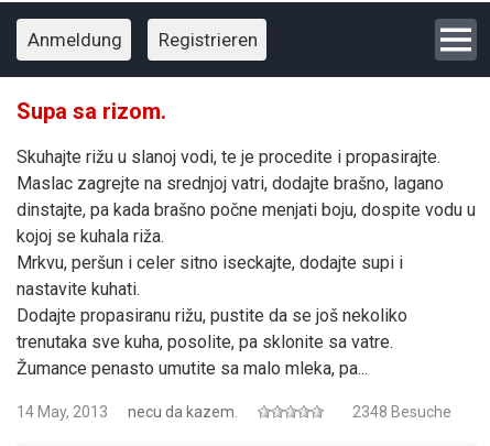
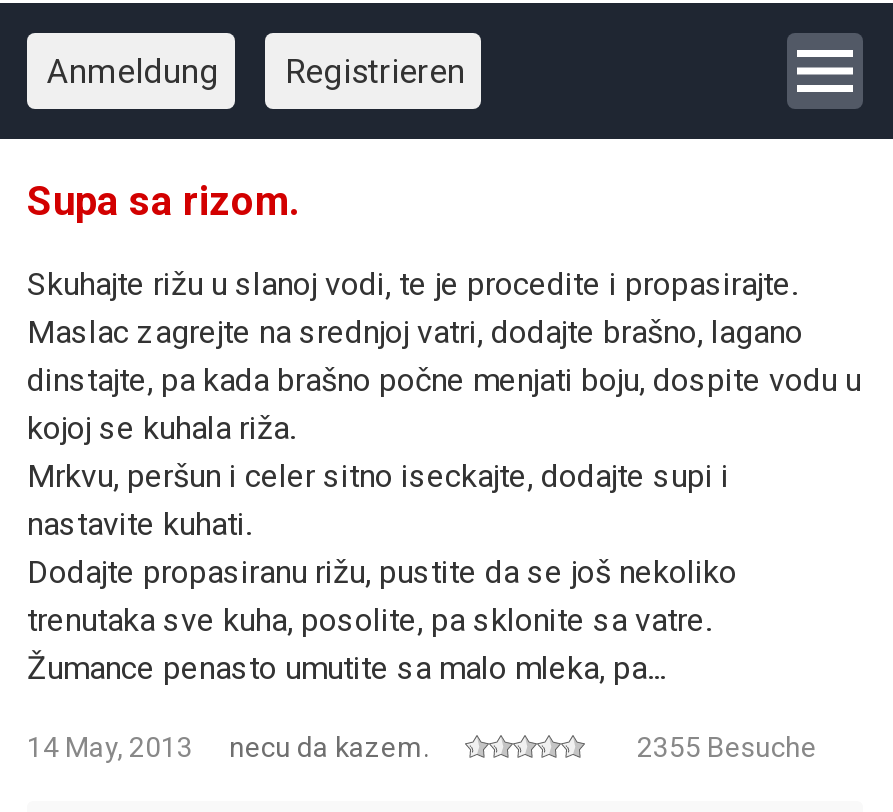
[352,403,451,421] 2348 Besuche -> [637,731,817,763] 2355 Besuche

